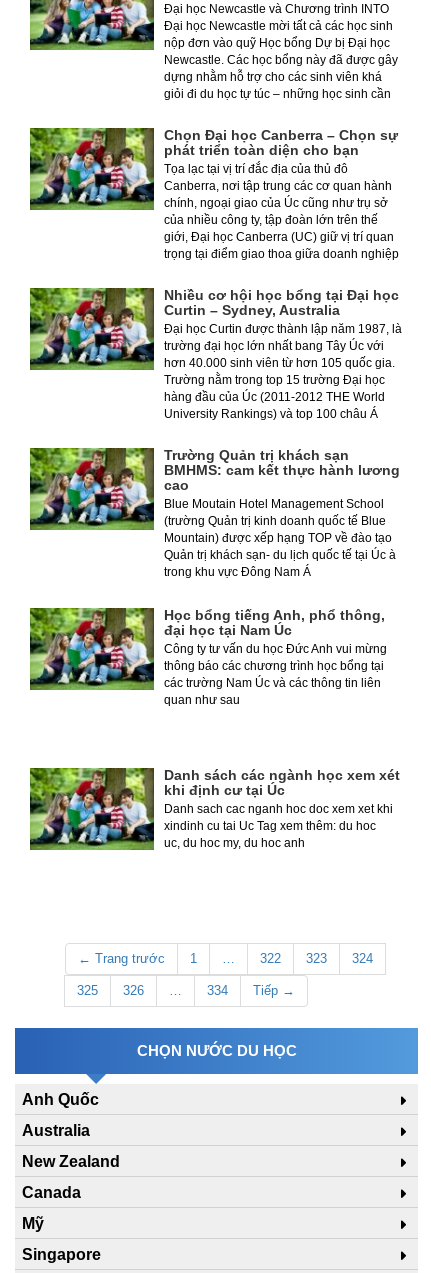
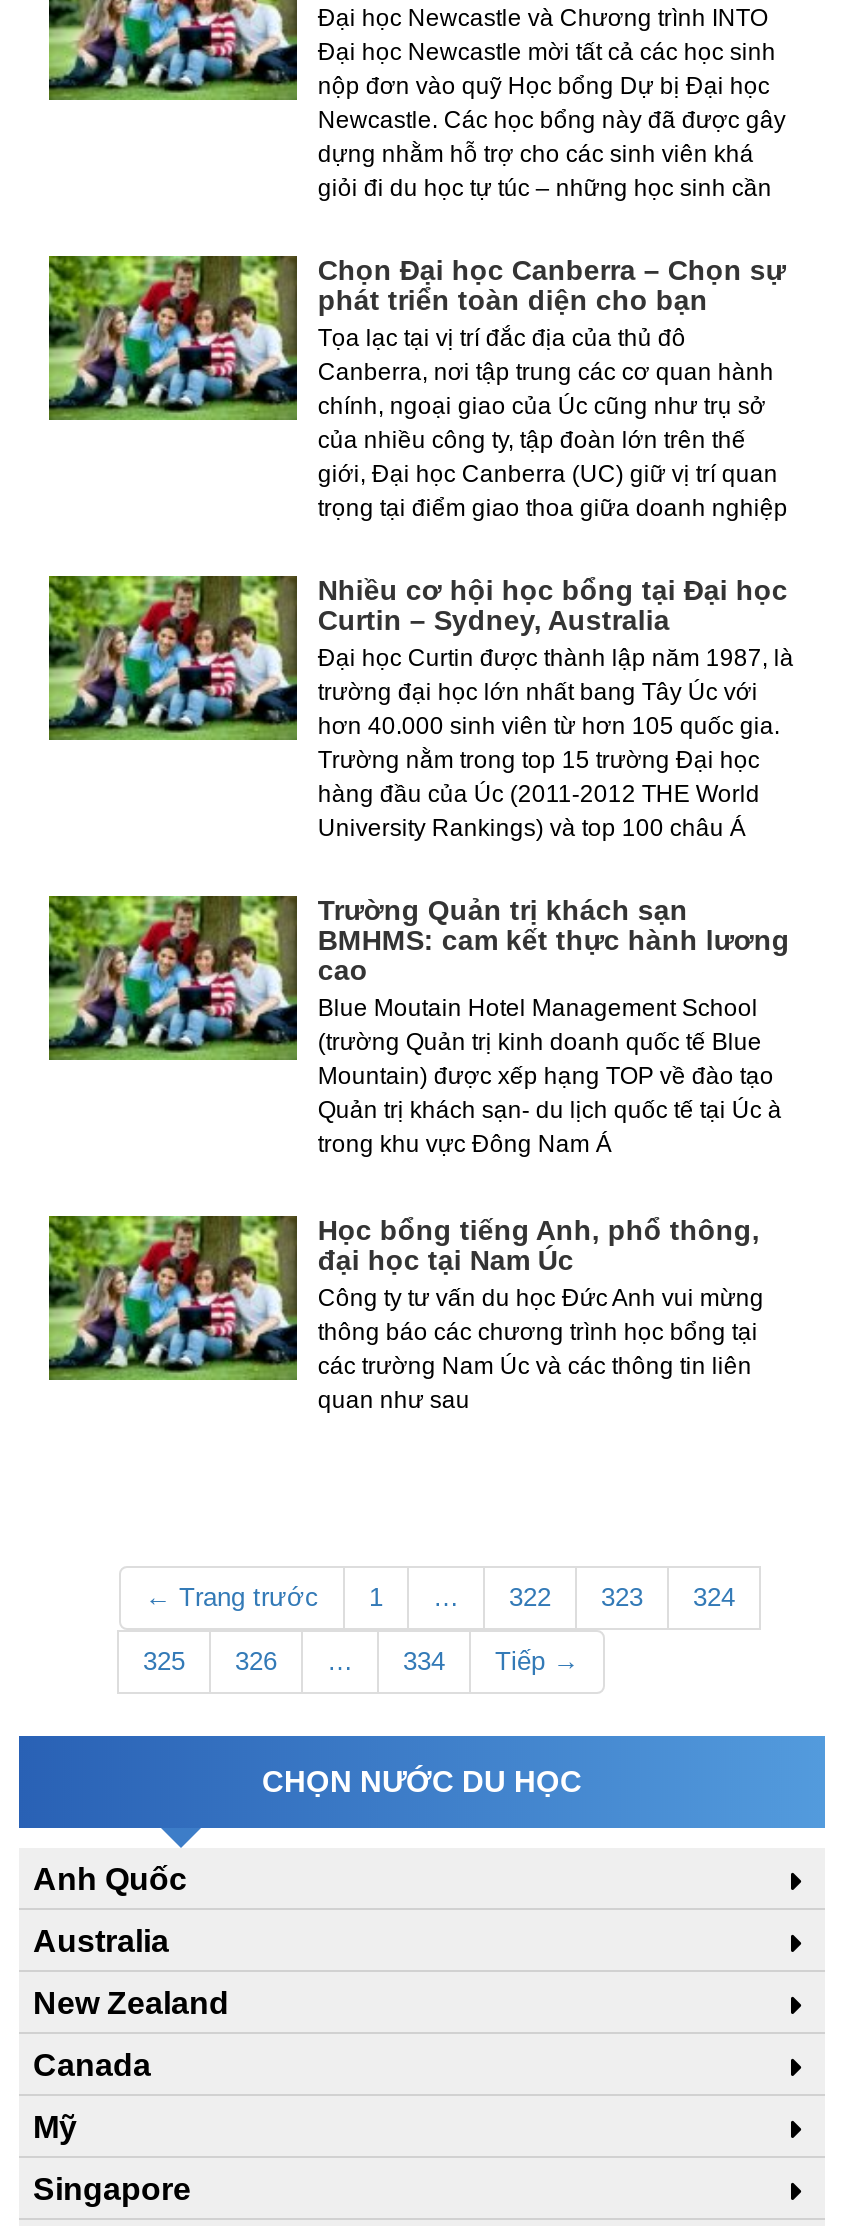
[164,767,400,850] Danh sách các ngành học xem xét | khi định cư tại Úc | Danh sach cac nganh hoc doc xem xet khi | xindinh cu tai Uc Tag xem thêm: du hoc | uc, du hoc my, du hoc anh -> none

